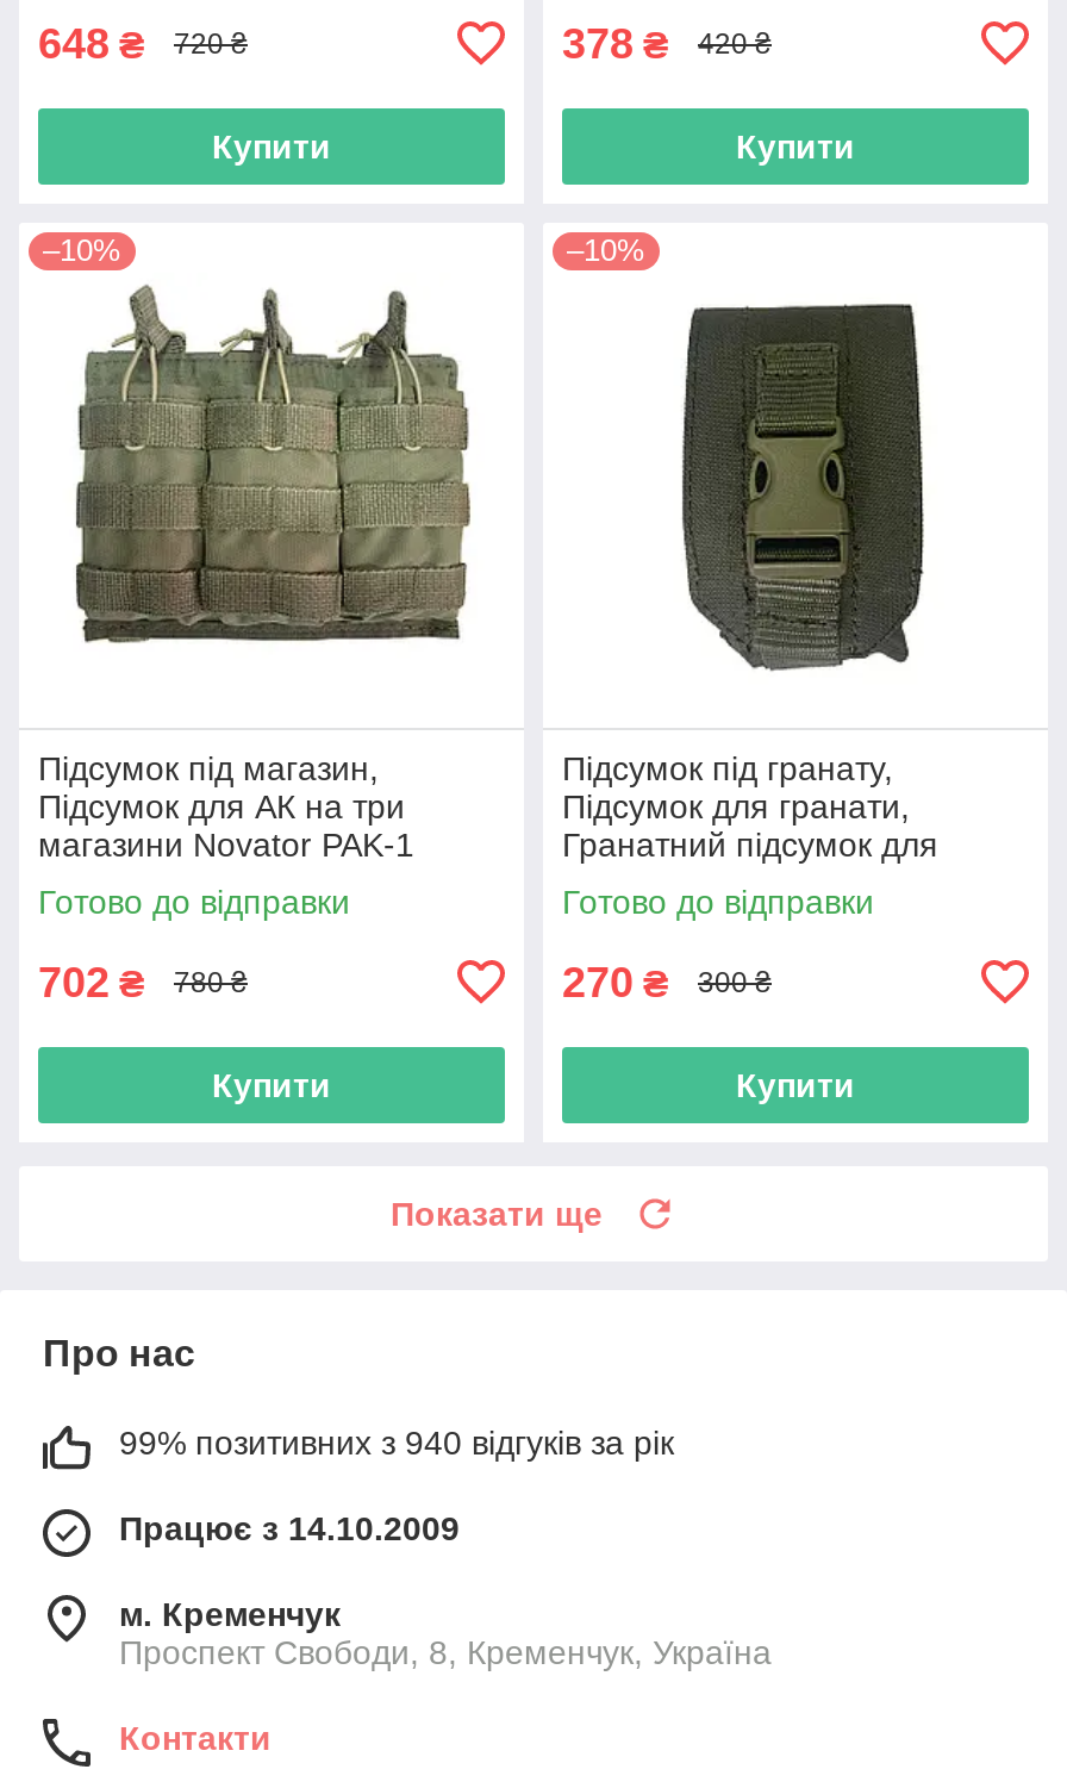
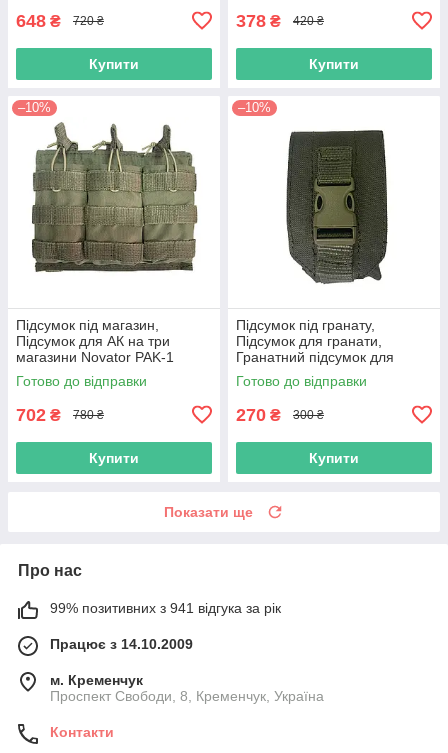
[119,1423,674,1461] 99% позитивних з 940 відгуків за рік -> [50,600,281,616] 99% позитивних з 941 відгука за рік

